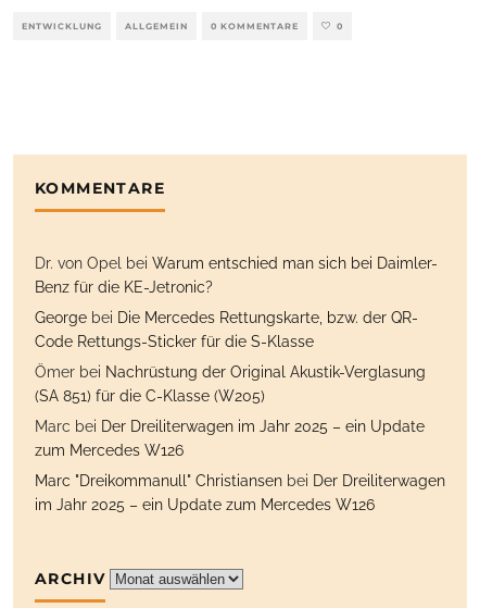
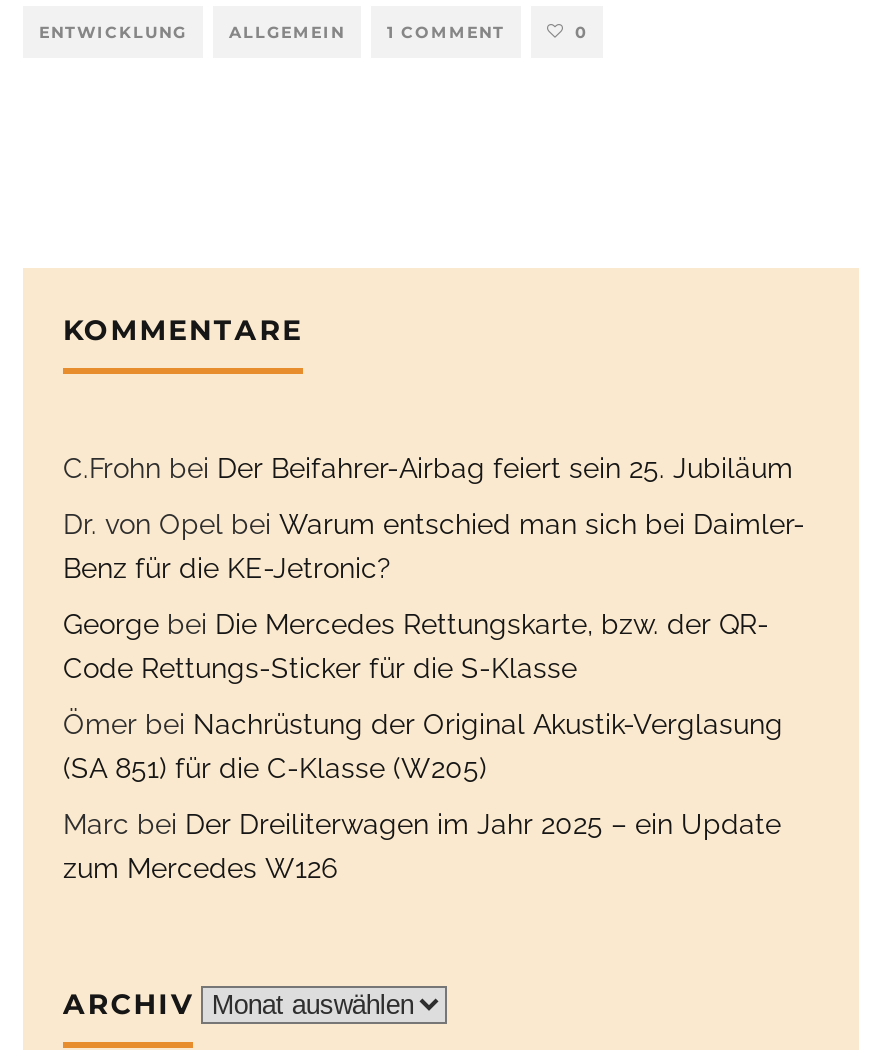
[211,20,299,31] 0 KOMMENTARE -> [387,22,505,42] 1 COMMENT
none -> [63,452,793,484] C.Frohn bei Der Beifahrer-Airbag feiert sein 25. Jubiläum
moved [35,254,438,459] -> [63,508,805,884]: Dr. von Opel bei Warum entschied man sich bei Daimler- | Benz für die KE-Jetronic? | George bei Die Mercedes Rettungskarte, bzw. der QR- | Code Rettungs-Sticker für die S-Klasse | Ömer bei Nachrüstung der Original Akustik-Verglasung | (SA 851) für die C-Klasse (W205) | Marc bei Der Dreiliterwagen im Jahr 2025 – ein Update | zum Mercedes W126
[35,472,445,513] Marc "Dreikommanull" Christiansen bei Der Dreiliterwagen | im Jahr 2025 – ein Update zum Mercedes W126 -> none

